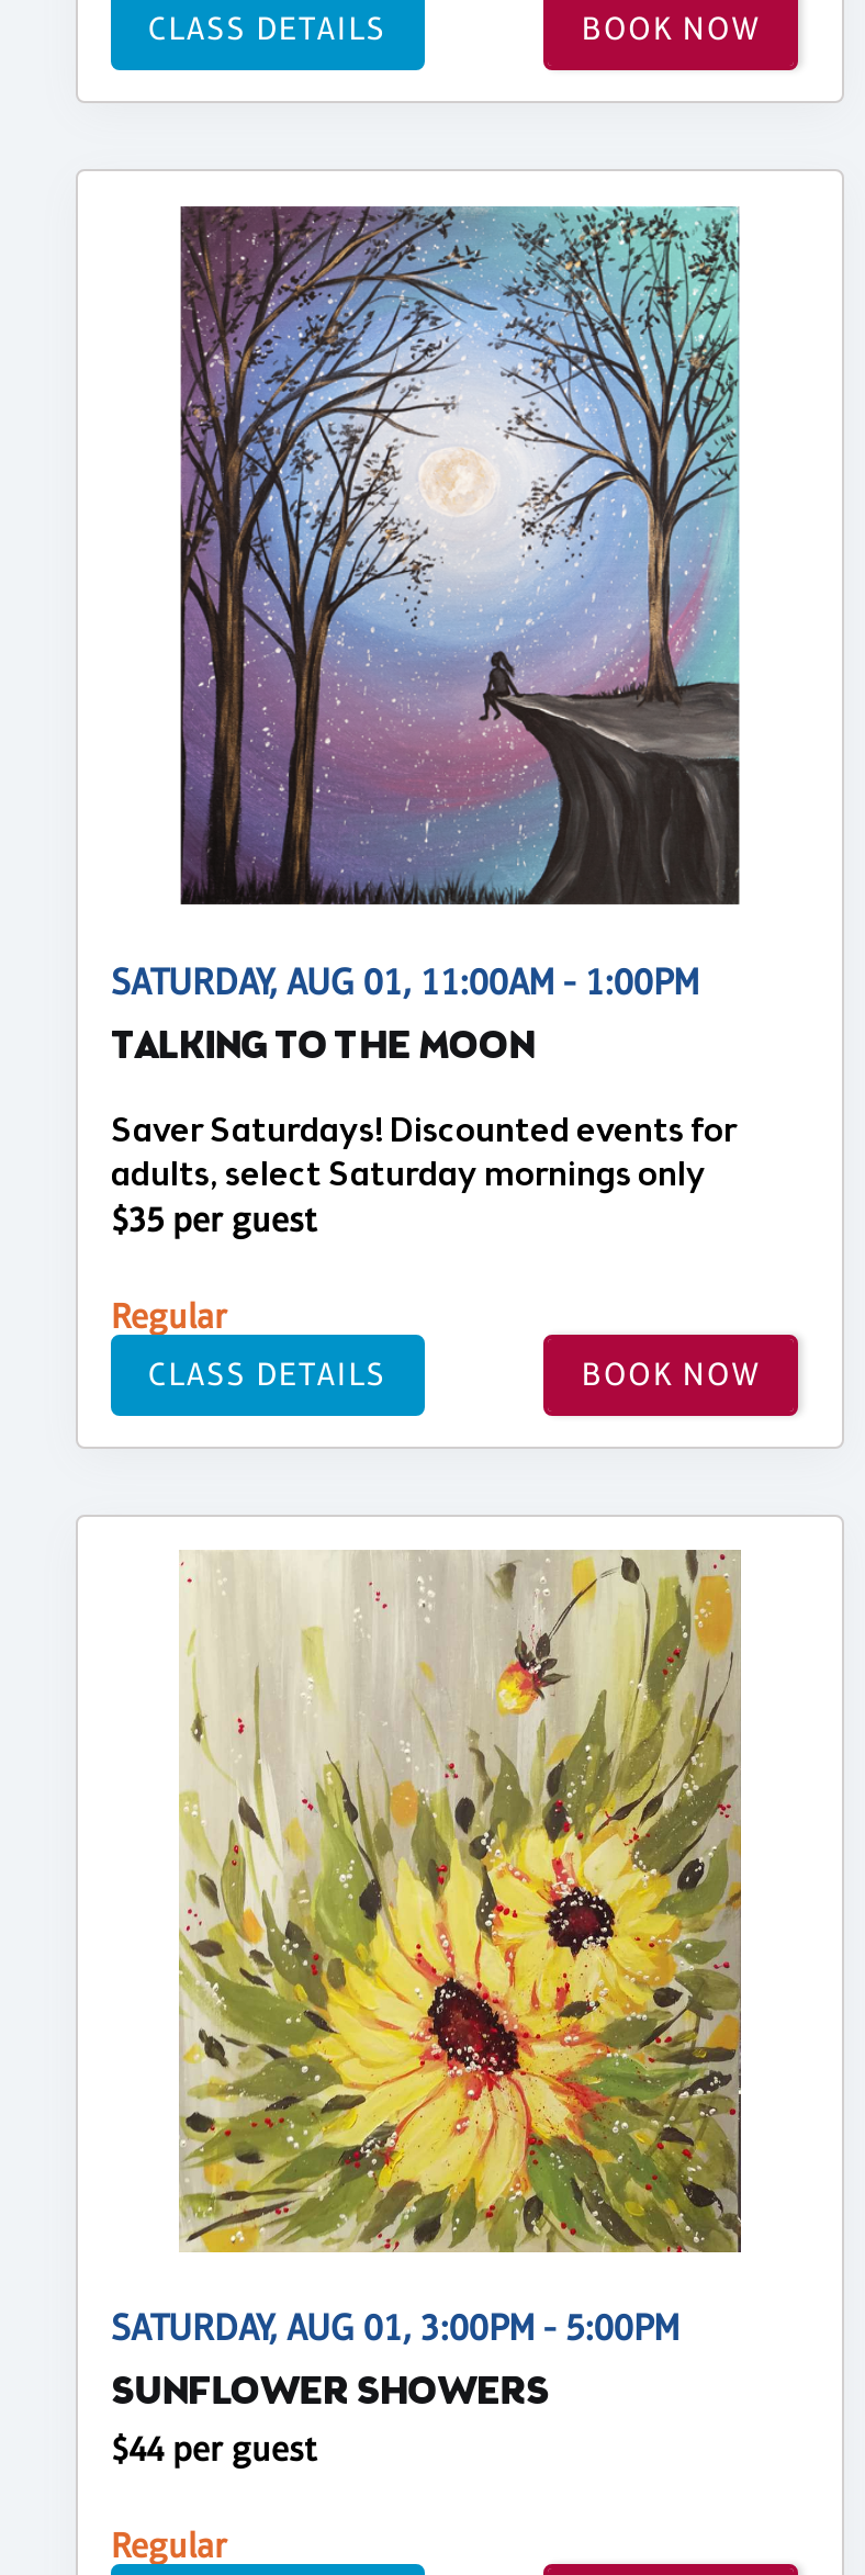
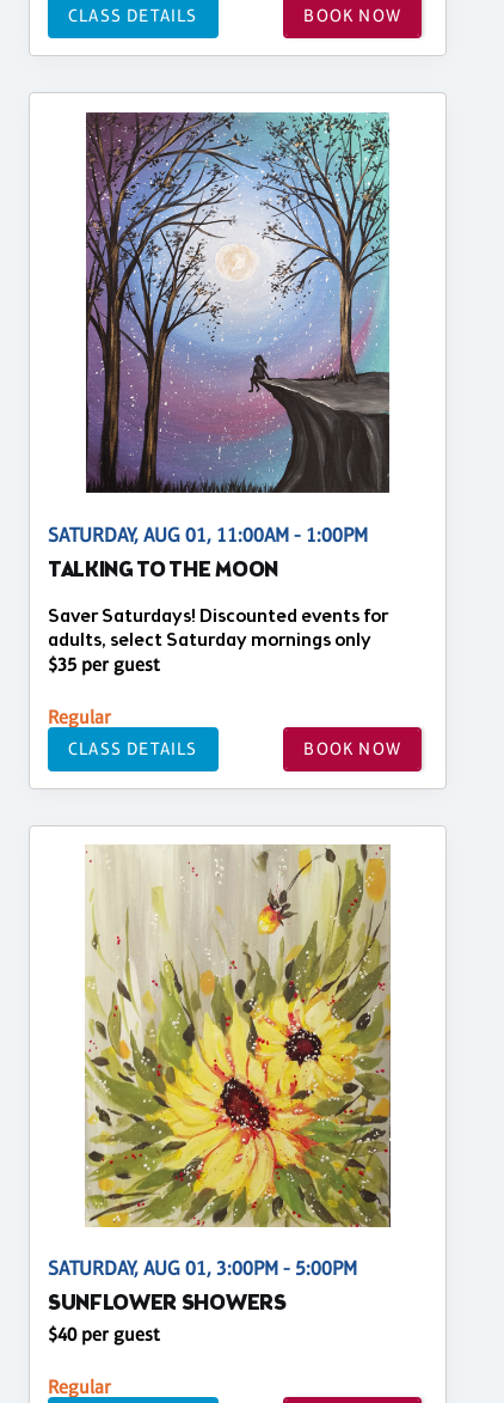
[111,2427,317,2469] $44 per guest -> [48,1322,160,1345] $40 per guest

